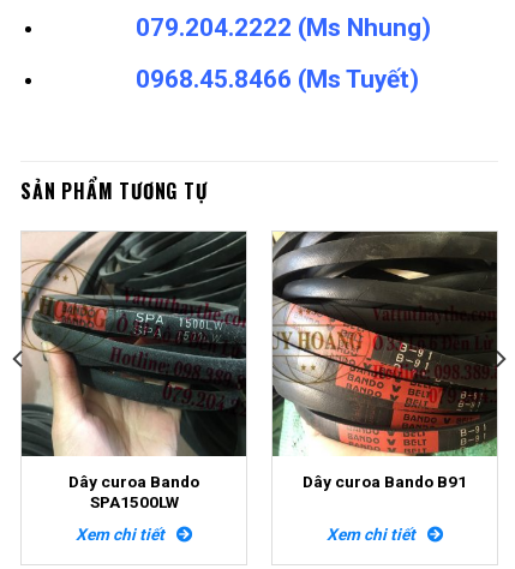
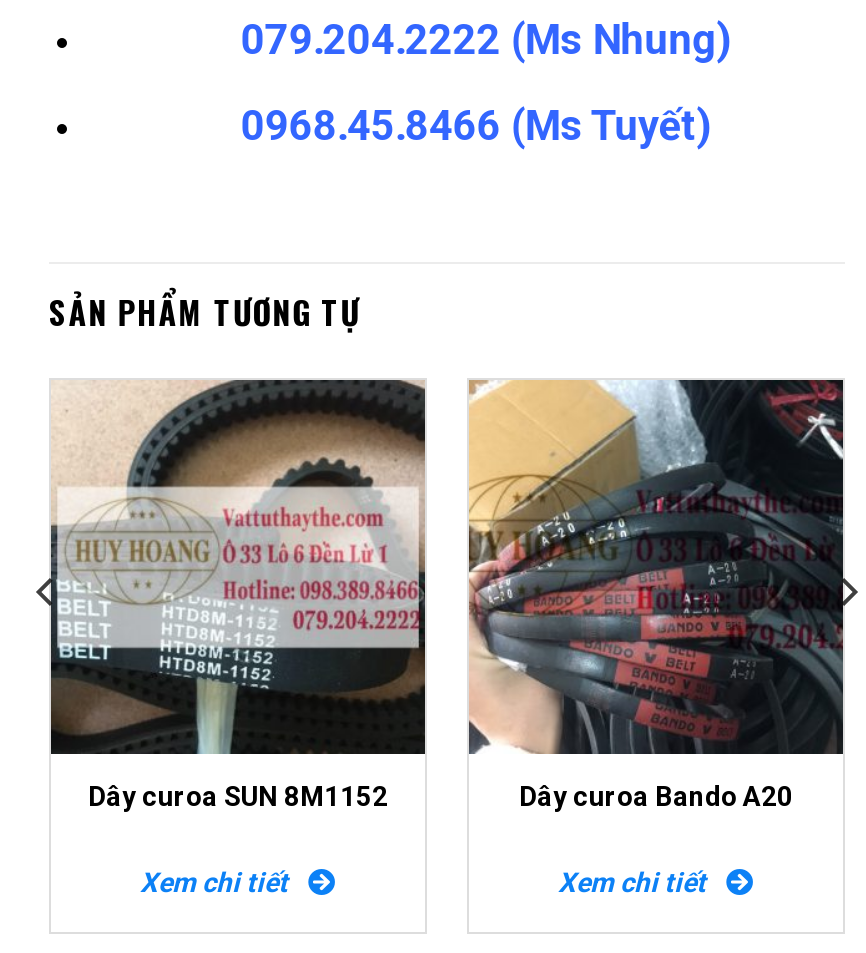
[20,230,247,511] [image] | Dây curoa Bando | SPA1500LW -> [49,378,427,812] [image] | Dây curoa SUN 8M1152
[271,230,498,491] [image] | Dây curoa Bando B91 -> [467,378,845,812] [image] | Dây curoa Bando A20

